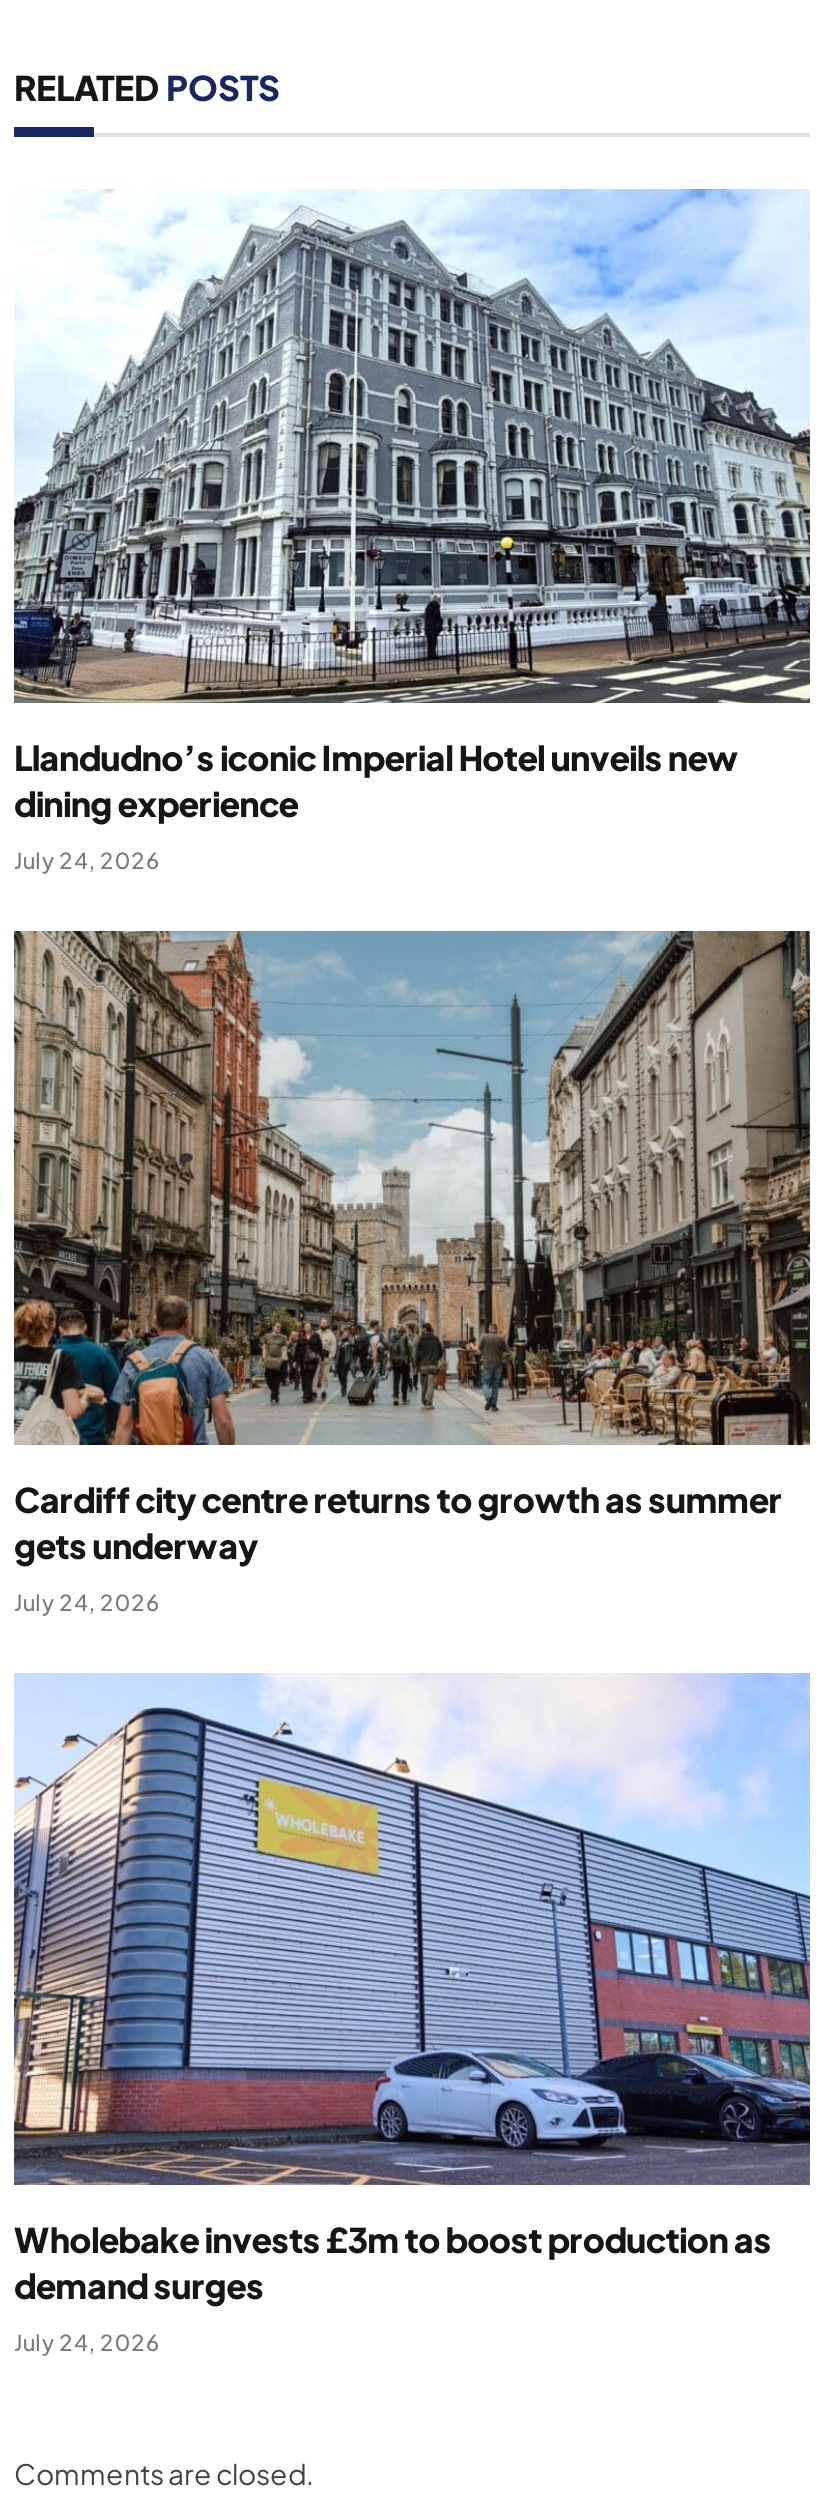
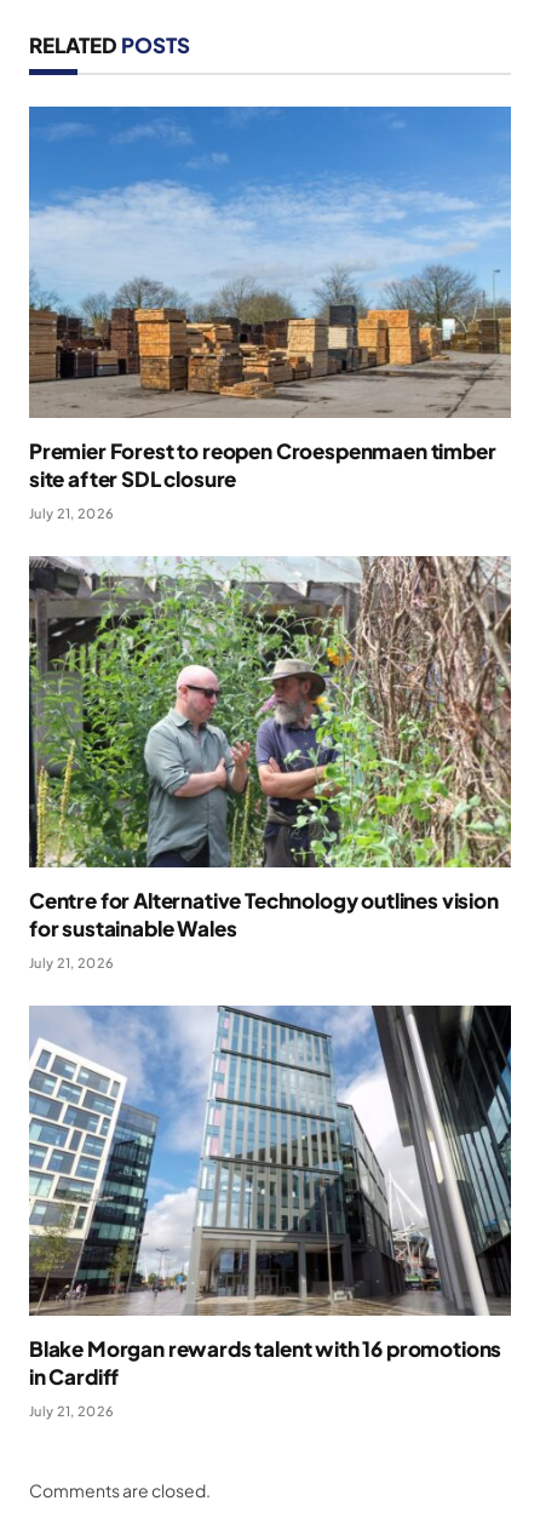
[14,189,812,825] [image] | Llandudno’s iconic Imperial Hotel unveils new | dining experience -> [28,105,512,492] [image] | Premier Forest to reopen Croespenmaen timber | site after SDL closure
[14,847,161,873] July 24, 2026 -> [29,505,114,521] July 21, 2026
[12,929,812,1566] [image] | Cardiff city centre returns to growth as summer | gets underway -> [28,555,512,941] [image] | Centre for Alternative Technology outlines vision | for sustainable Wales
[14,1588,161,1614] July 24, 2026 -> [29,954,114,970] July 21, 2026
[12,1673,812,2308] [image] | Wholebake invests £3m to boost production as | demand surges -> [28,1004,512,1390] [image] | Blake Morgan rewards talent with 16 promotions | in Cardiff
[14,2330,161,2356] July 24, 2026 -> [29,1403,114,1419] July 21, 2026

